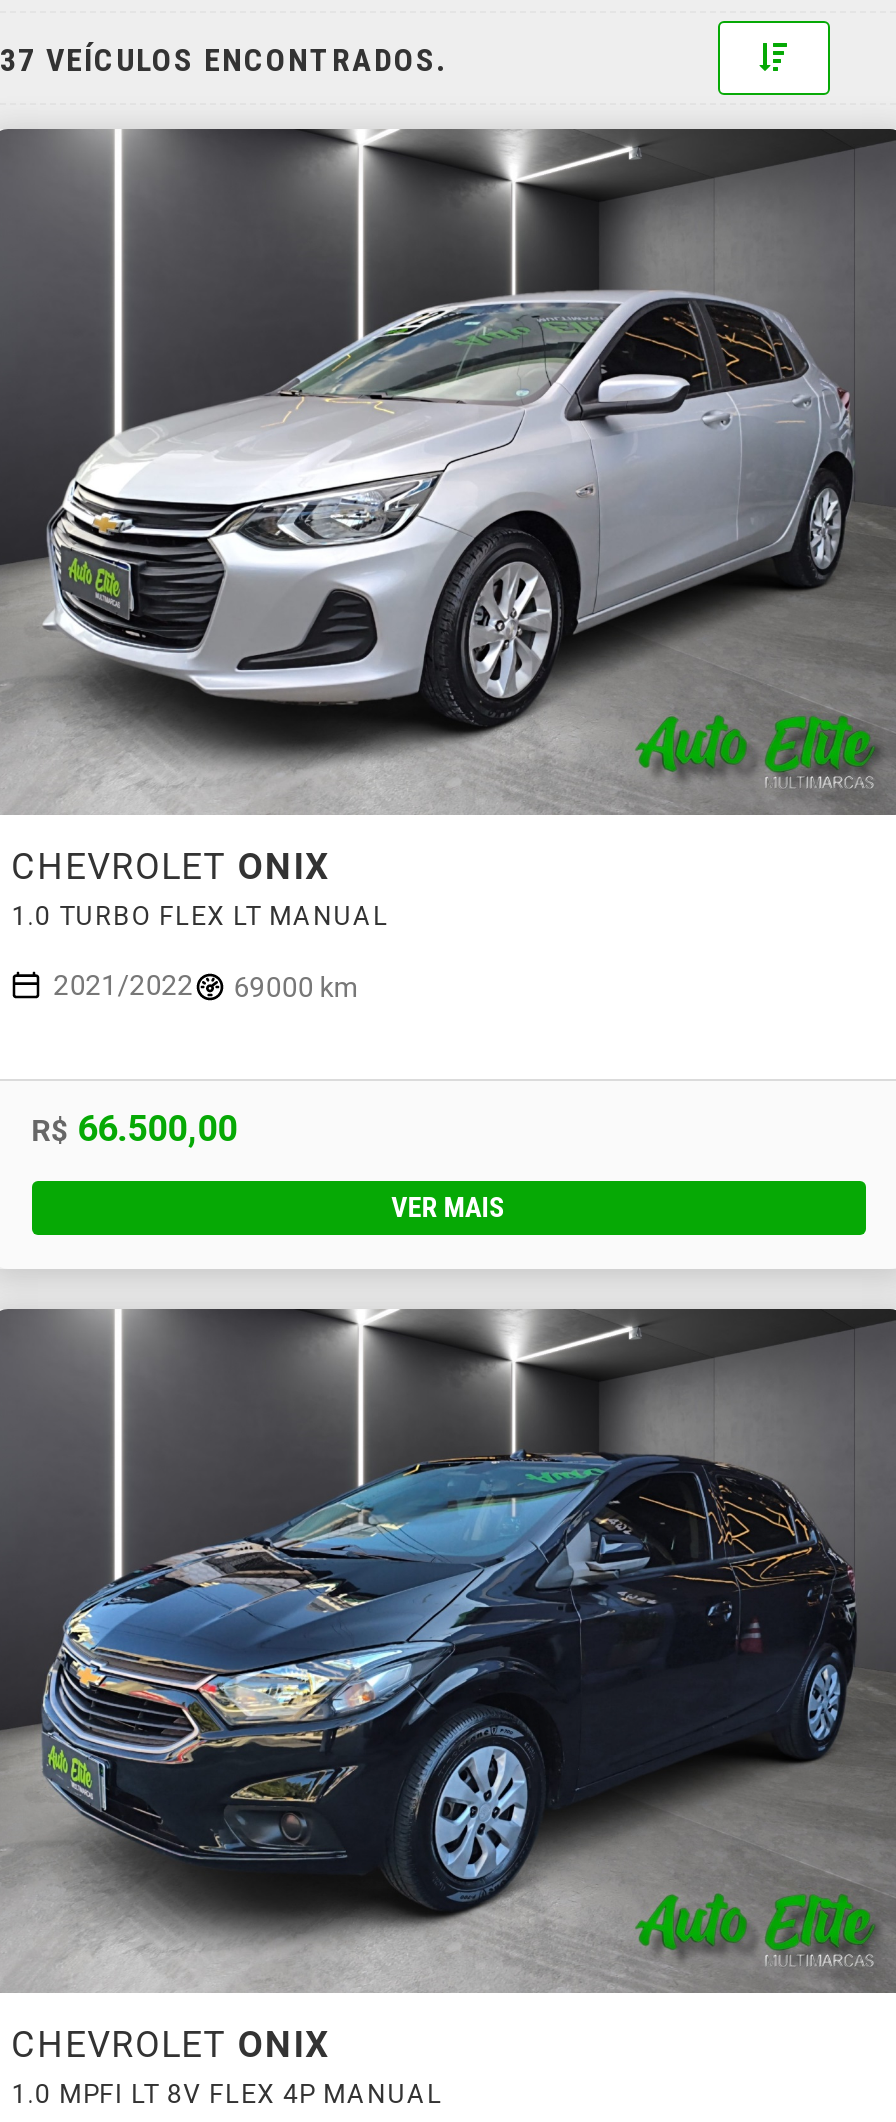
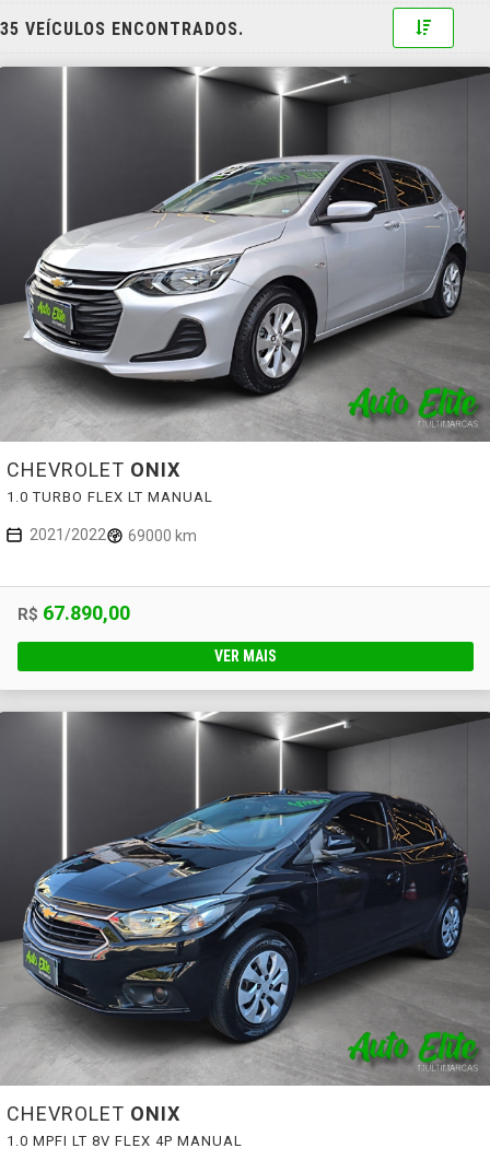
[0,41,446,79] 37 VEÍCULOS ENCONTRADOS. -> [0,19,244,39] 35 VEÍCULOS ENCONTRADOS.
[31,1106,237,1148] R$66.500,00 -> [17,601,130,624] R$67.890,00

